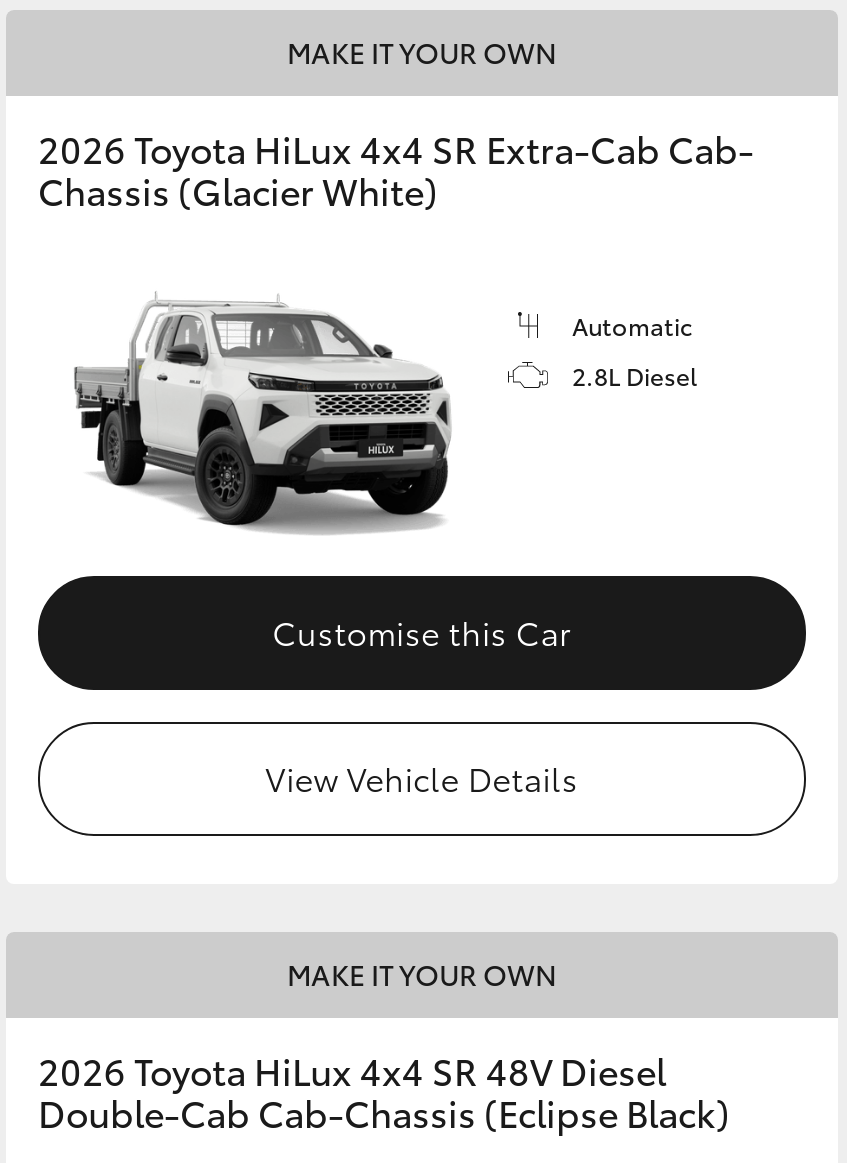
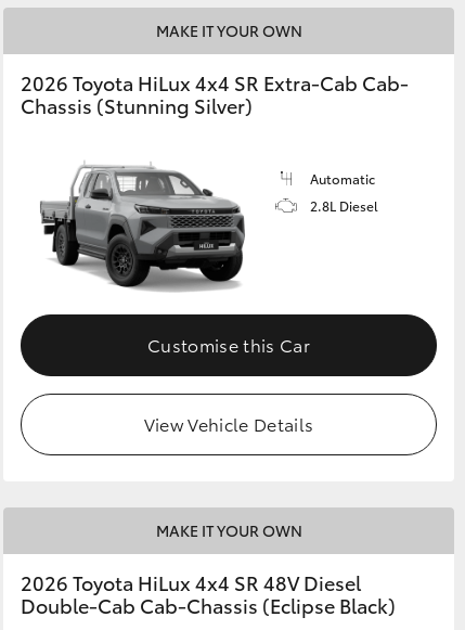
[38,163,438,215] Chassis (Glacier White) -> [21,91,253,119] Chassis (Stunning Silver)
[136,308,450,464] [image] -> [73,190,245,253] [image]

